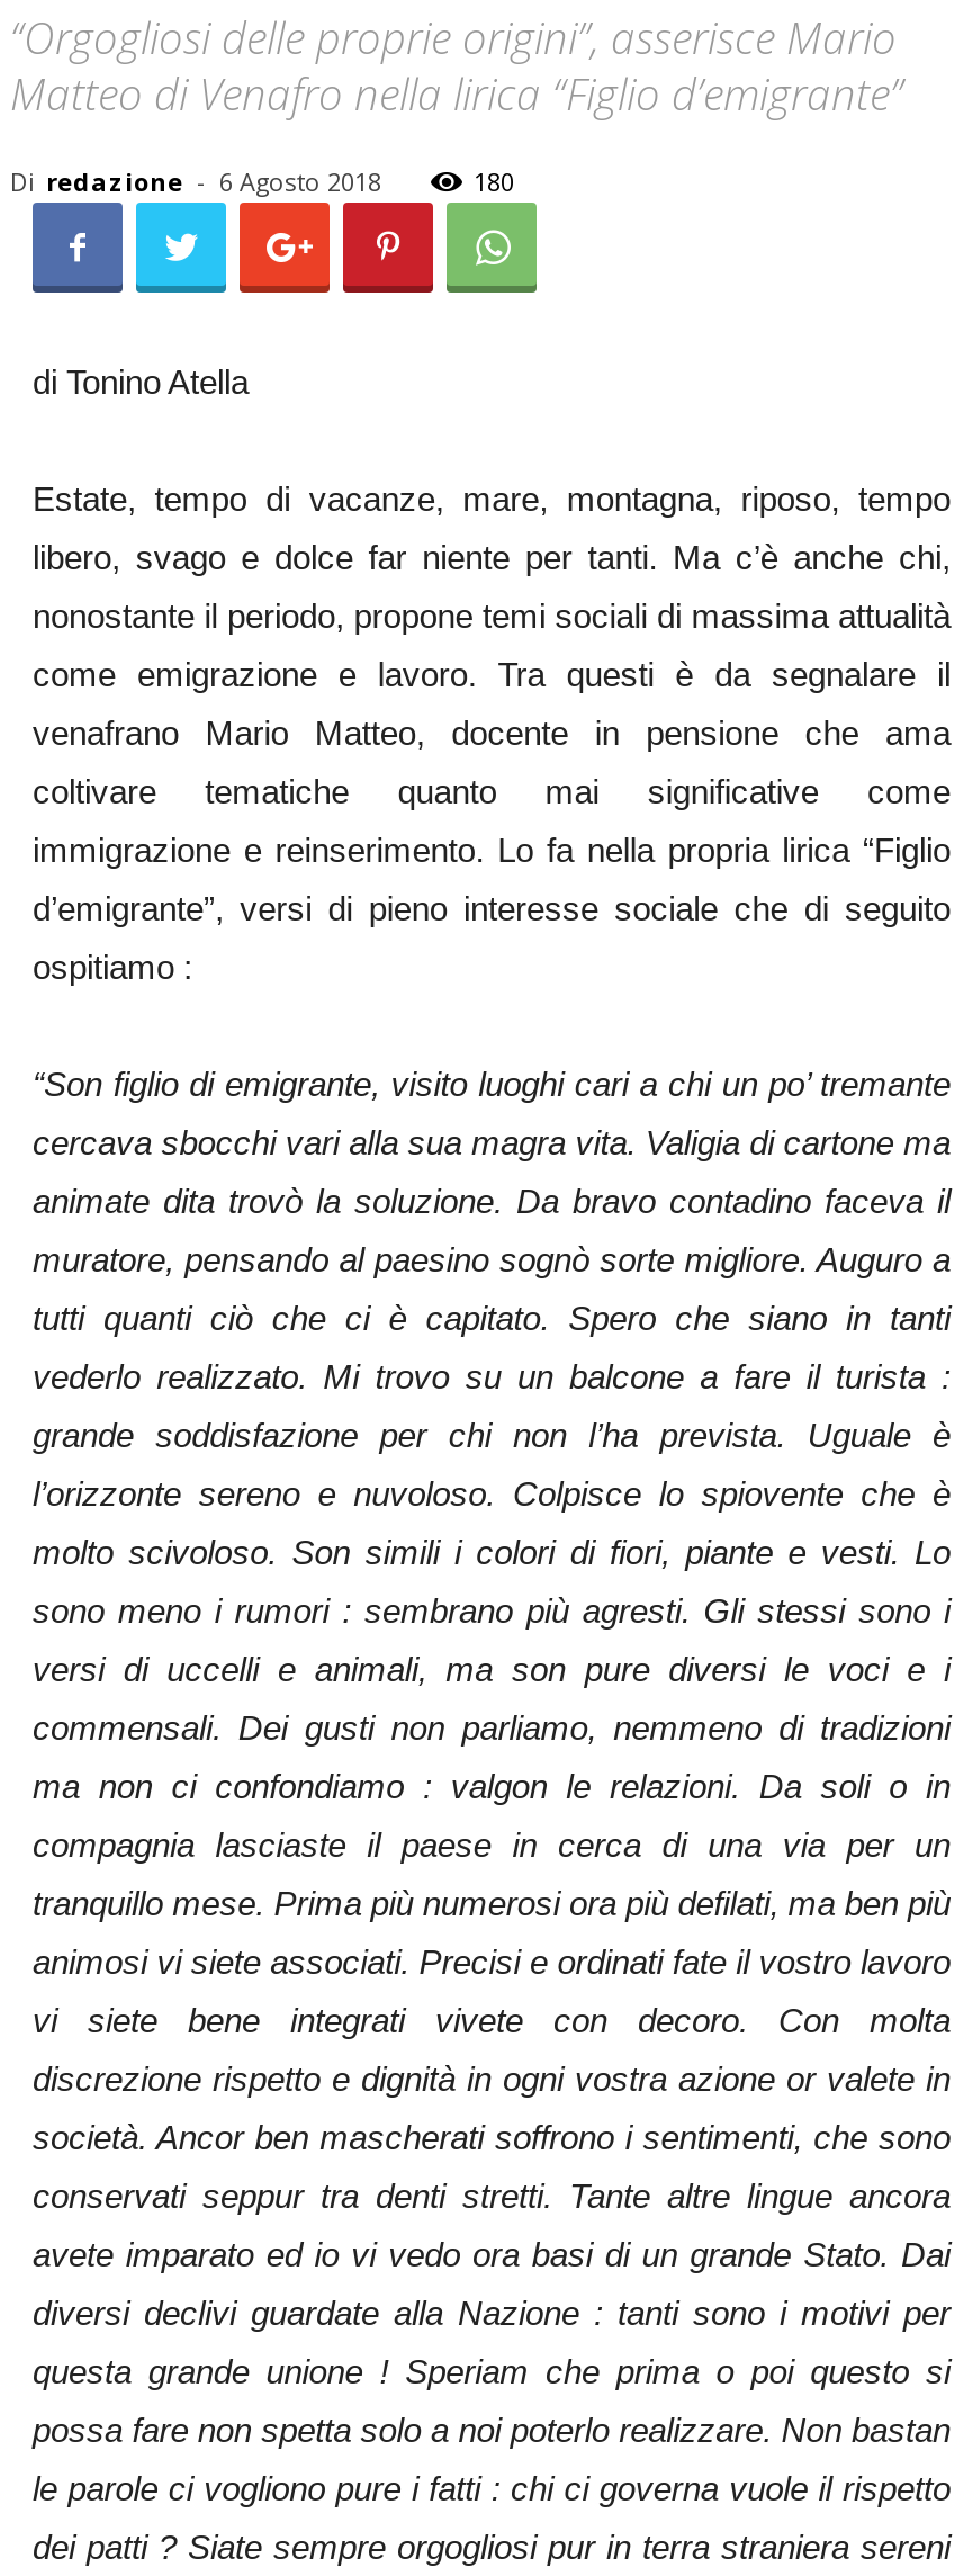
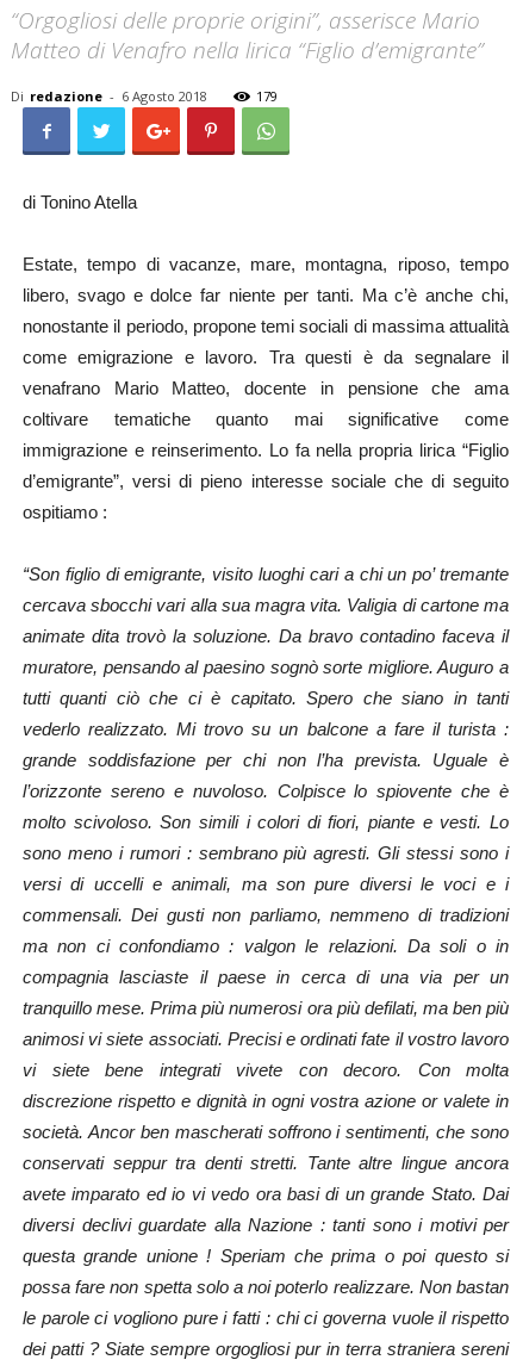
[474,164,514,198] 180 -> [256,87,278,105] 179

